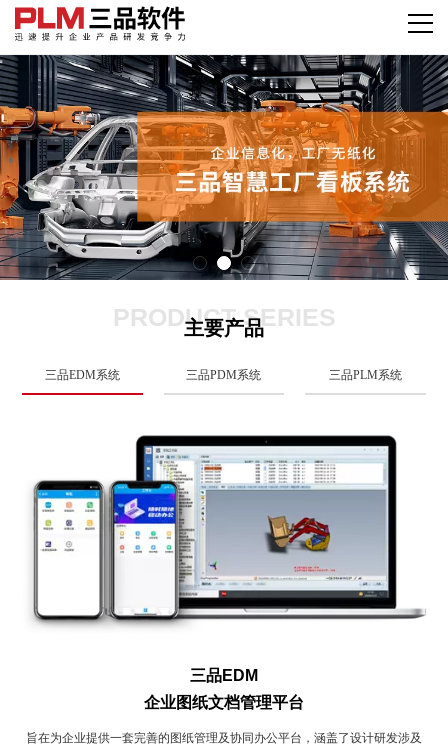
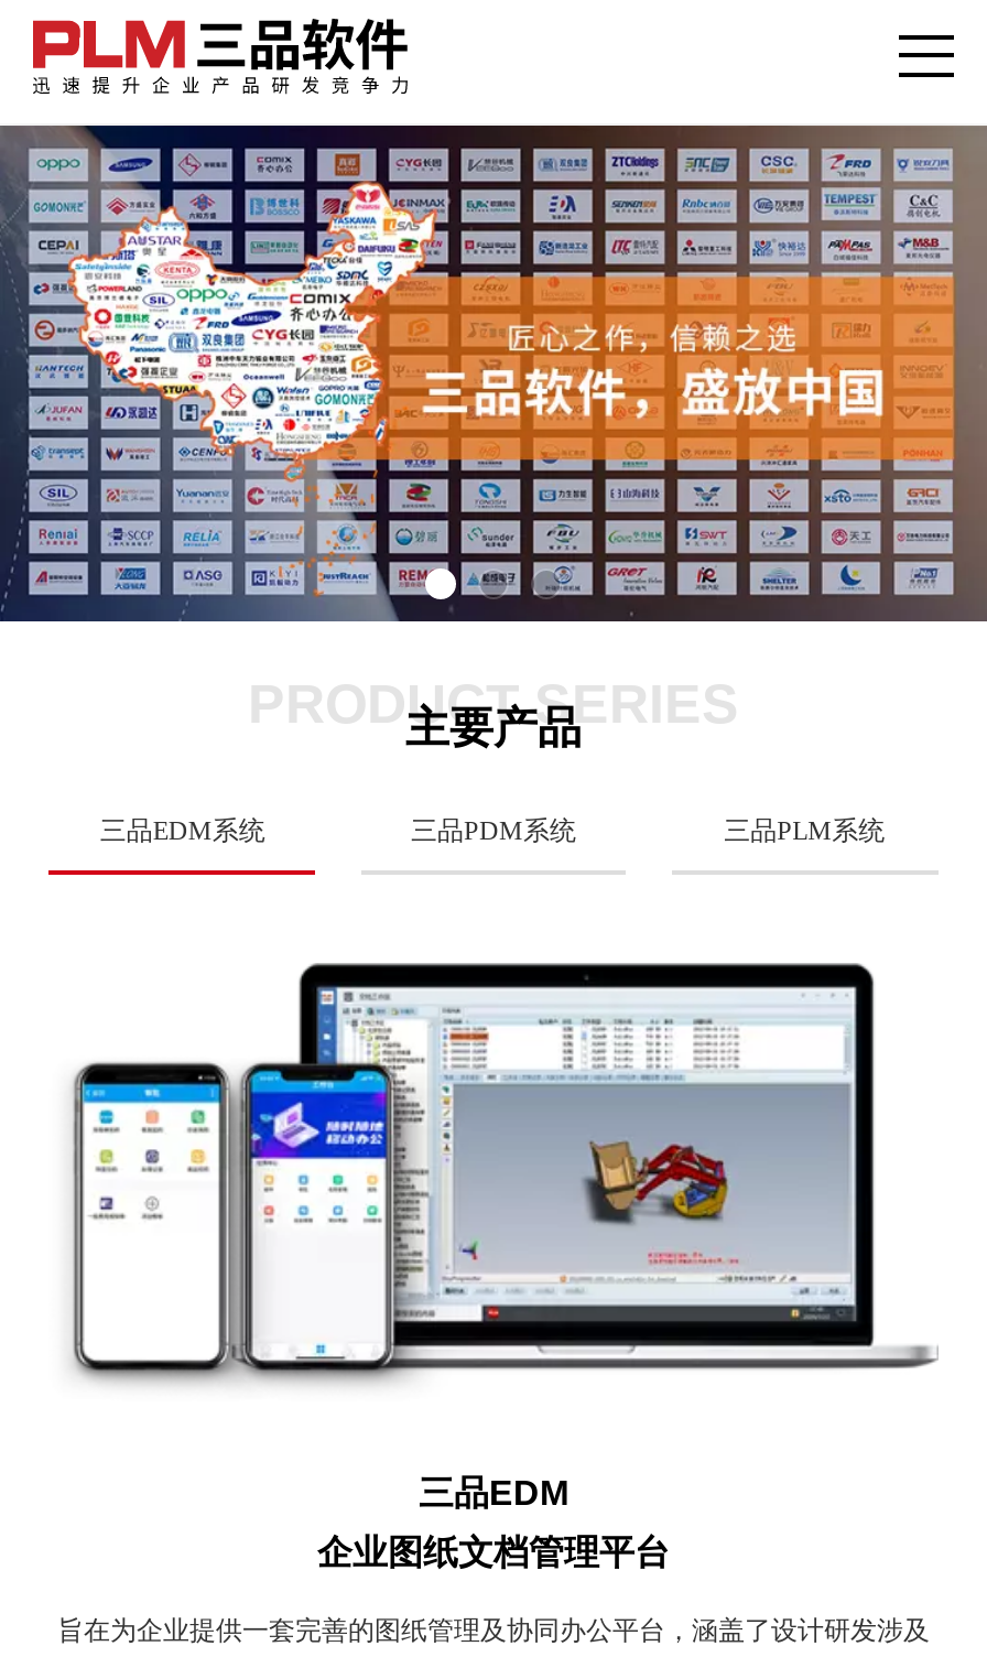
[3,54,445,281] [image] -> [7,123,980,624] [image]

